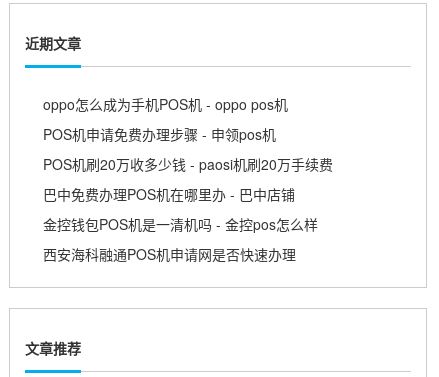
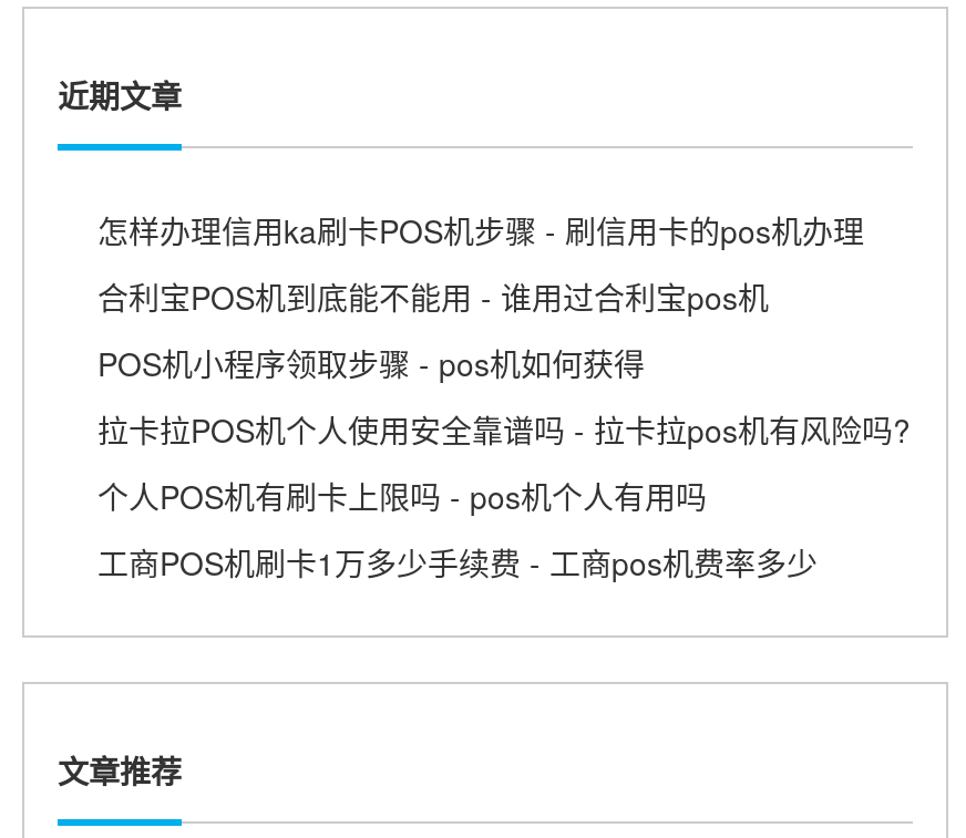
[43,94,288,114] oppo怎么成为手机POS机 - oppo pos机 -> [97,208,864,252] 怎样办理信用ka刷卡POS机步骤 - 刷信用卡的pos机办理
[43,124,276,144] POS机申请免费办理步骤 - 申领pos机 -> [97,275,769,319] 合利宝POS机到底能不能用 - 谁用过合利宝pos机
[43,154,333,174] POS机刷20万收多少钱 - paosi机刷20万手续费 -> [97,341,645,385] POS机小程序领取步骤 - pos机如何获得
[43,184,295,204] 巴中免费办理POS机在哪里办 - 巴中店铺 -> [97,407,911,452] 拉卡拉POS机个人使用安全靠谱吗 - 拉卡拉pos机有风险吗?
[43,214,318,234] 金控钱包POS机是一清机吗 - 金控pos怎么样 -> [97,474,707,518] 个人POS机有刷卡上限吗 - pos机个人有用吗
[43,244,296,264] 西安海科融通POS机申请网是否快速办理 -> [97,540,818,584] 工商POS机刷卡1万多少手续费 - 工商pos机费率多少

